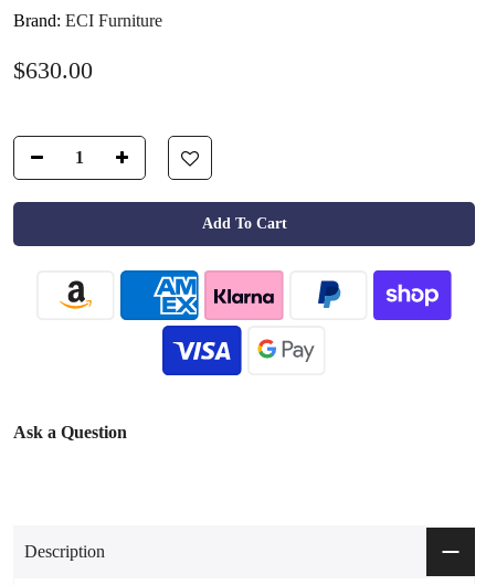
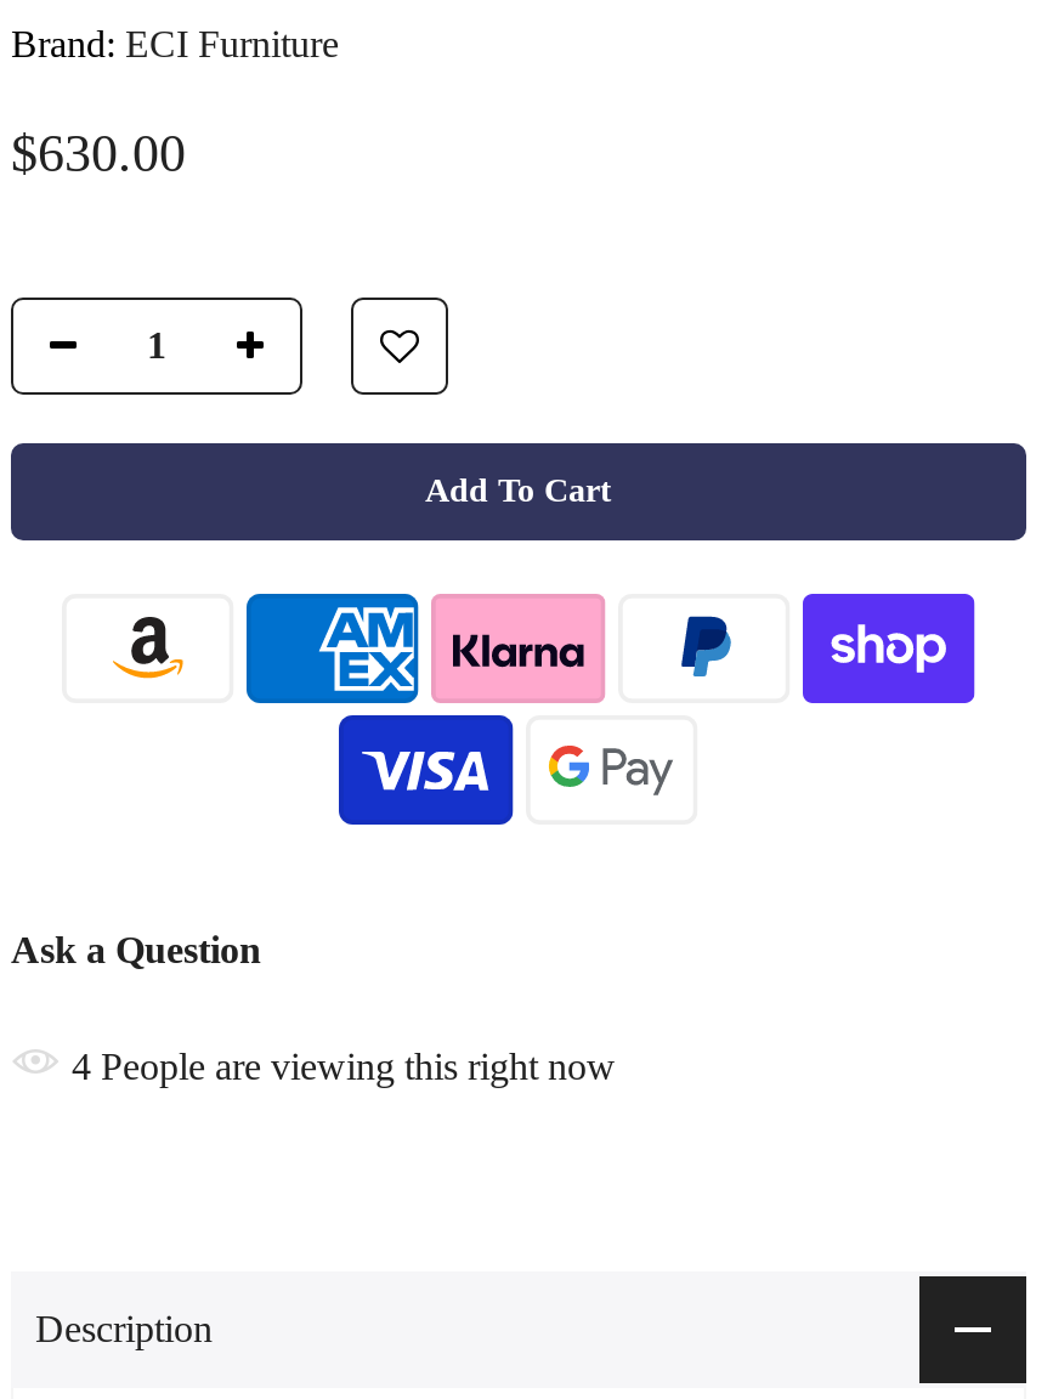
none -> [72,1045,616,1086] 4 People are viewing this right now

